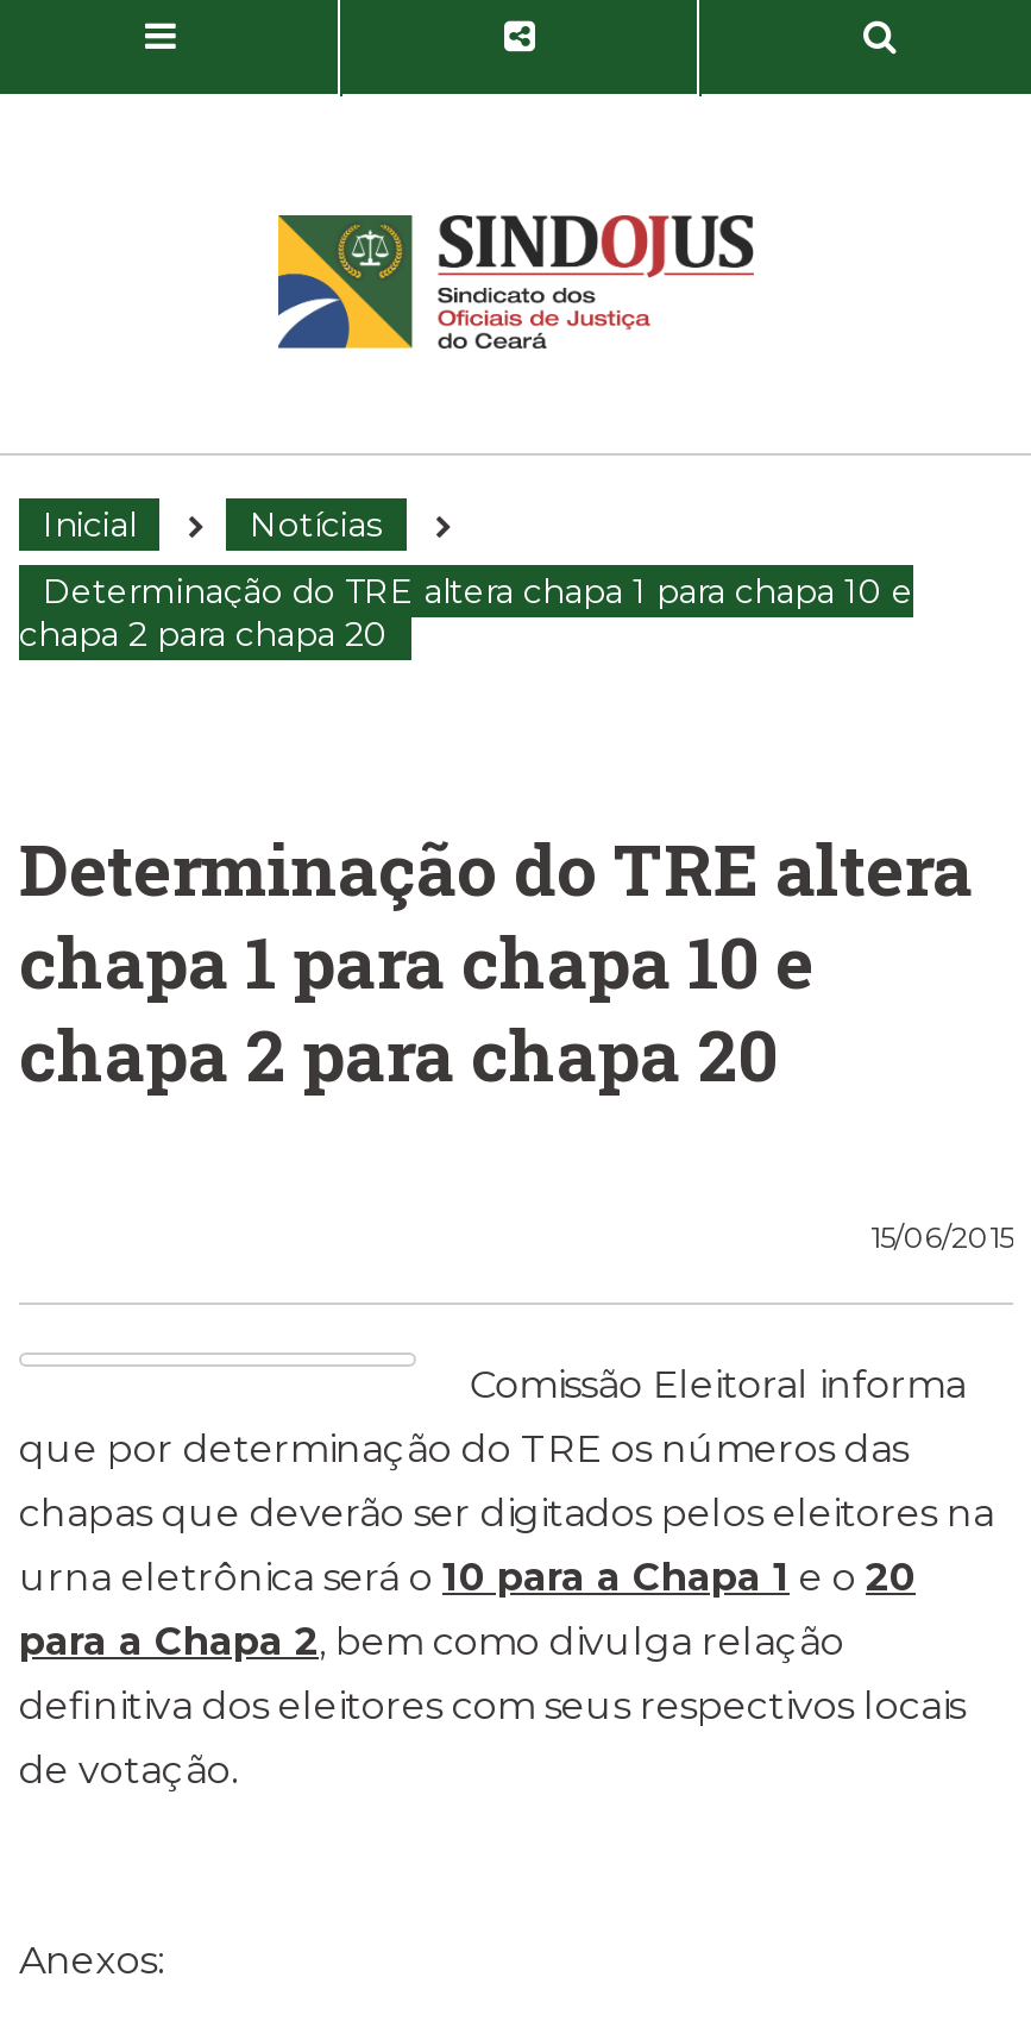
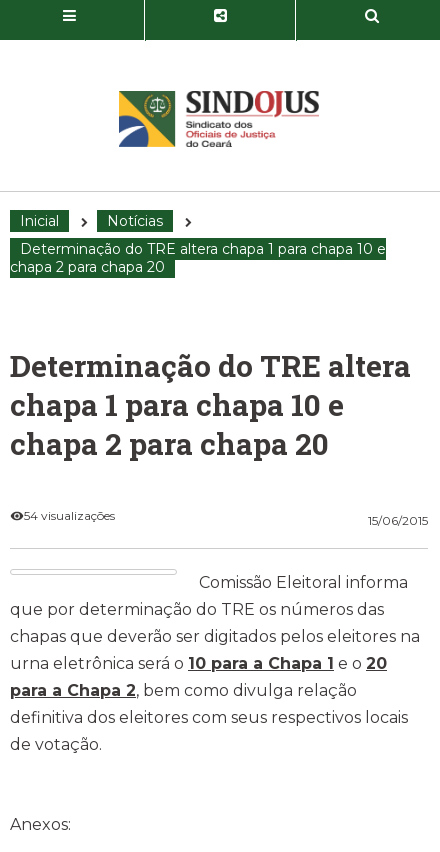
none -> [24,508,115,523] 54 visualizações

